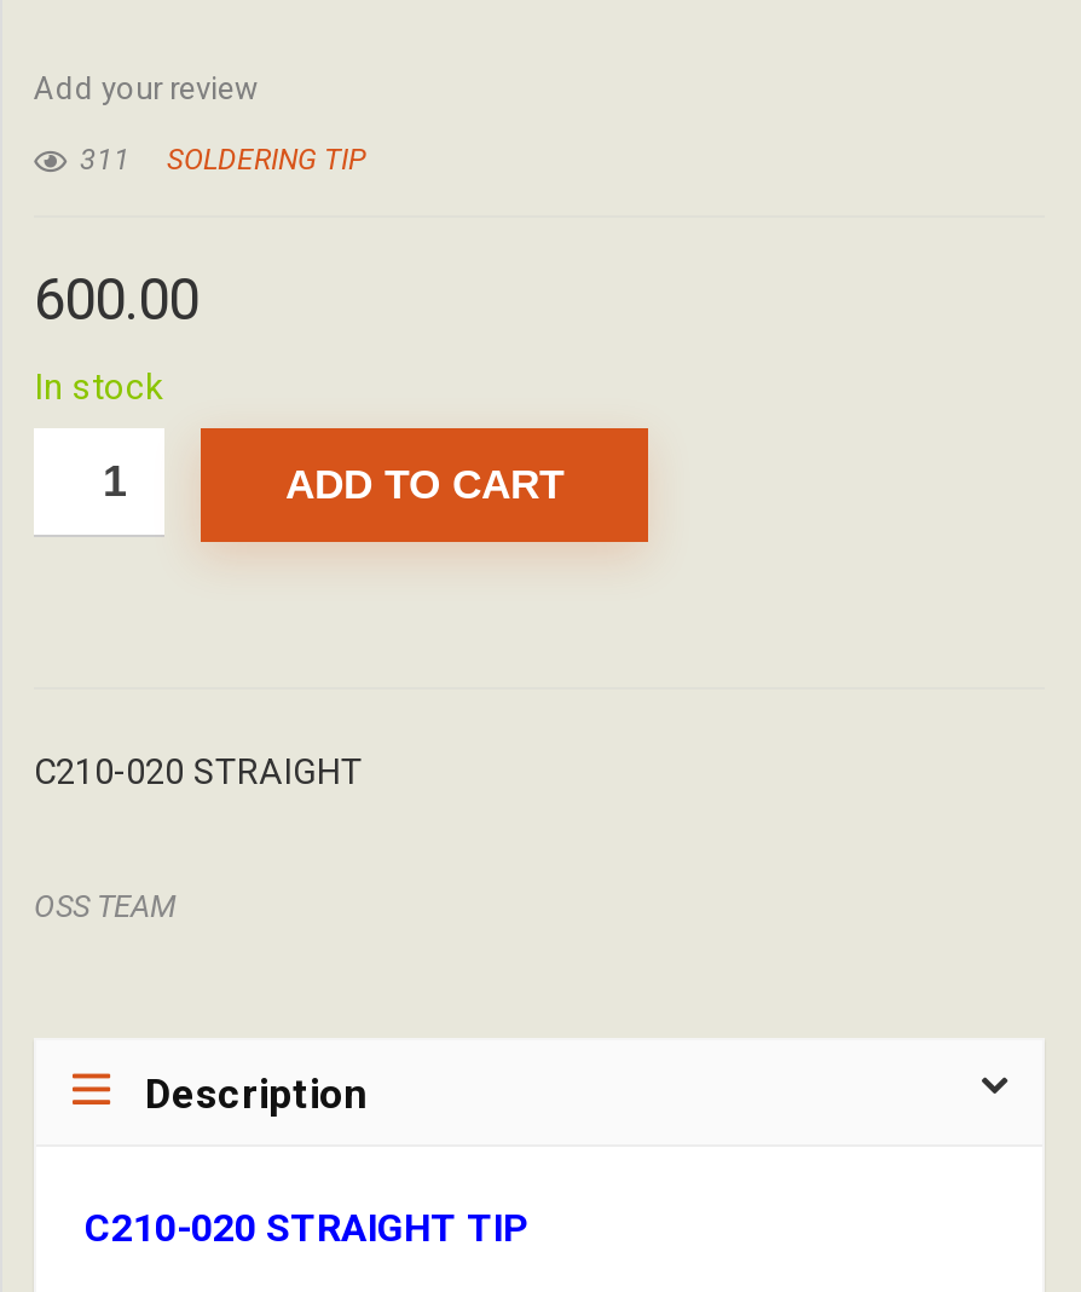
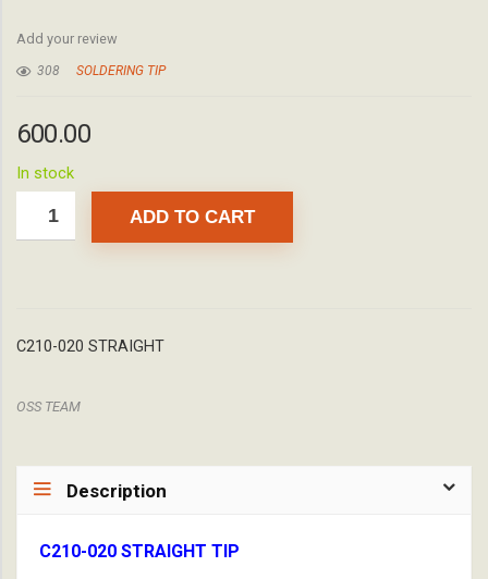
[80,143,365,177] 311 SOLDERING TIP -> [37,63,166,78] 308 SOLDERING TIP

